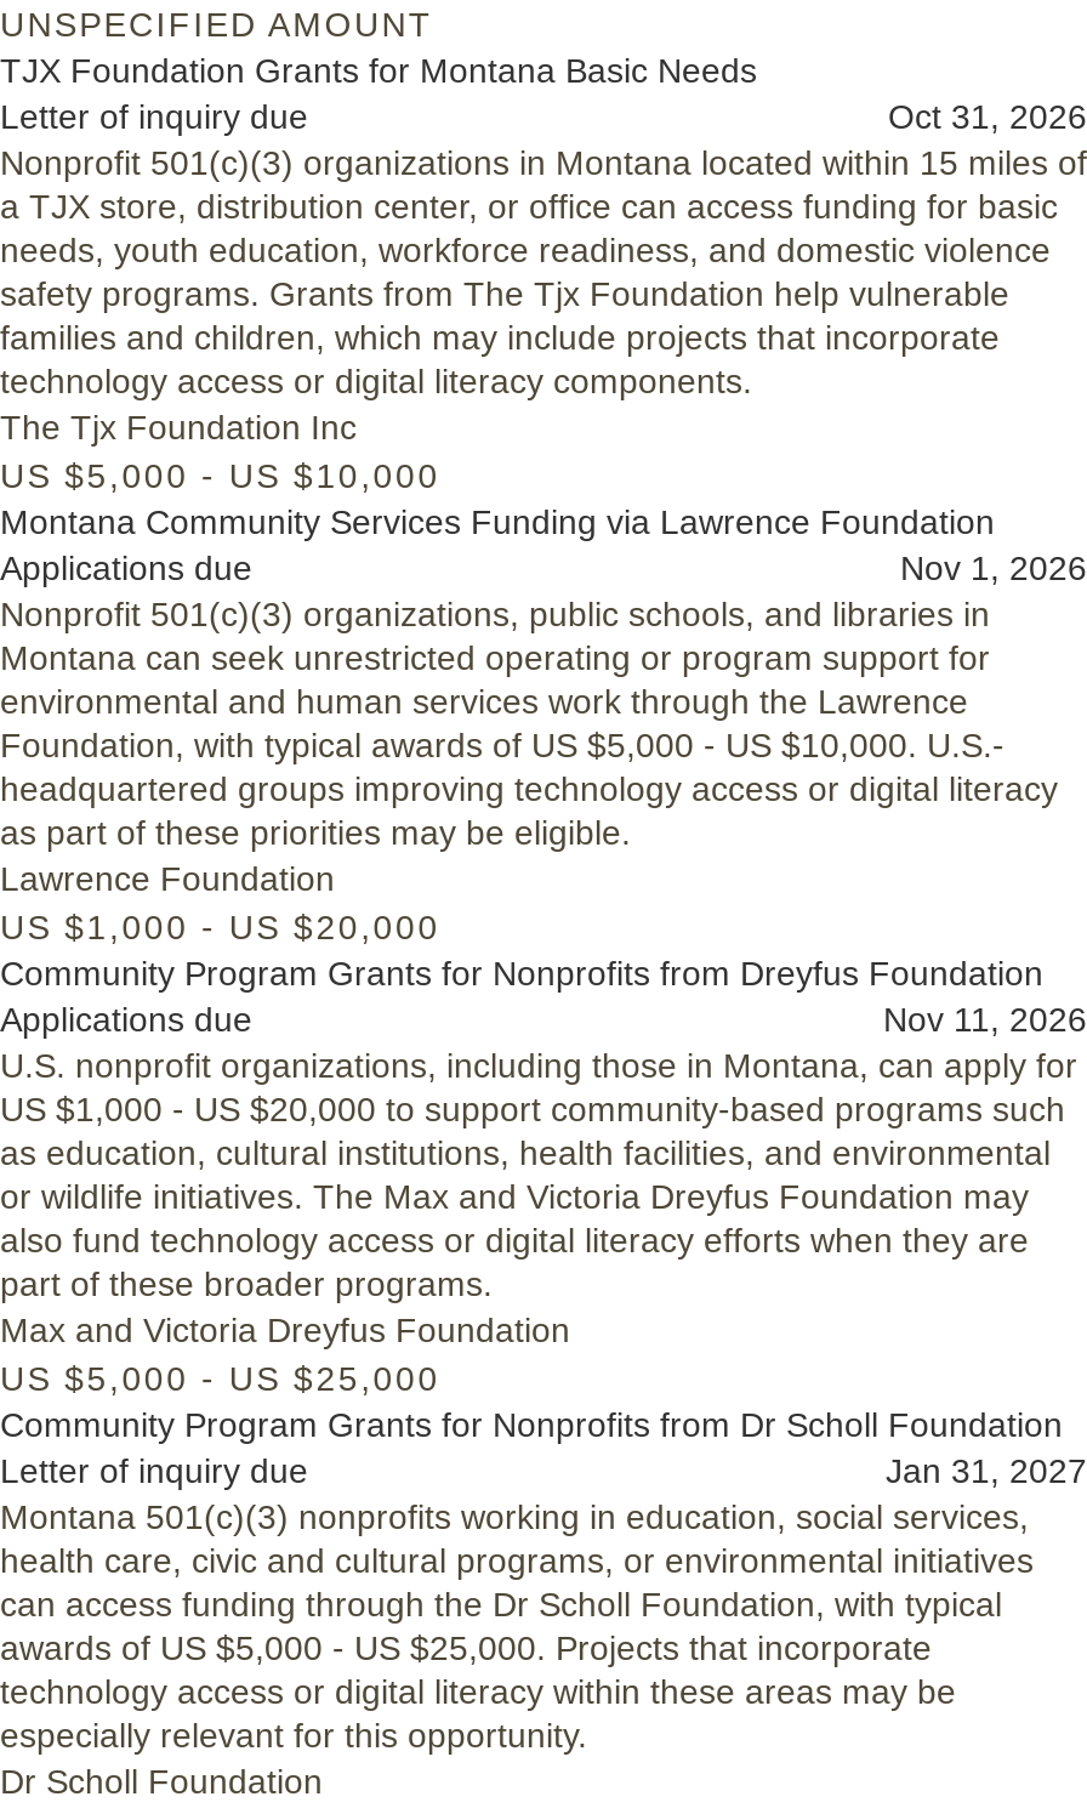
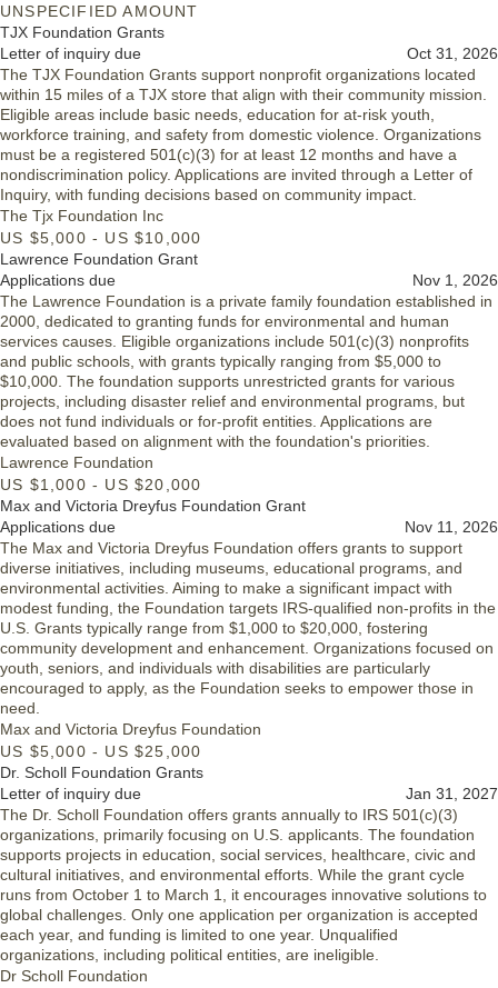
[0,51,757,90] TJX Foundation Grants for Montana Basic Needs -> [0,23,165,41] TJX Foundation Grants
[0,143,1087,400] Nonprofit 501(c)(3) organizations in Montana located within 15 miles of | a TJX store, distribution center, or office can access funding for basic | needs, youth education, workforce readiness, and domestic violence | safety programs. Grants from The Tjx Foundation help vulnerable | families and children, which may include projects that incorporate | technology access or digital literacy components. -> [0,66,487,203] The TJX Foundation Grants support nonprofit organizations located | within 15 miles of a TJX store that align with their community mission. | Eligible areas include basic needs, education for at-risk youth, | workforce training, and safety from domestic violence. Organizations | must be a registered 501(c)(3) for at least 12 months and have a | nondiscrimination policy. Applications are invited through a Letter of | Inquiry, with funding decisions based on community impact.
[0,502,995,541] Montana Community Services Funding via Lawrence Foundation -> [0,250,198,268] Lawrence Foundation Grant
[0,595,1058,852] Nonprofit 501(c)(3) organizations, public schools, and libraries in | Montana can seek unrestricted operating or program support for | environmental and human services work through the Lawrence | Foundation, with typical awards of US $5,000 - US $10,000. U.S.- | headquartered groups improving technology access or digital literacy | as part of these priorities may be eligible. -> [0,292,492,450] The Lawrence Foundation is a private family foundation established in | 2000, dedicated to granting funds for environmental and human | services causes. Eligible organizations include 501(c)(3) nonprofits | and public schools, with grants typically ranging from $5,000 to | $10,000. The foundation supports unrestricted grants for various | projects, including disaster relief and environmental programs, but | does not fund individuals or for-profit entities. Applications are | evaluated based on alignment with the foundation's priorities.
[0,954,1043,993] Community Program Grants for Nonprofits from Dreyfus Foundation -> [0,497,306,515] Max and Victoria Dreyfus Foundation Grant
[0,1046,1077,1303] U.S. nonprofit organizations, including those in Montana, can apply for | US $1,000 - US $20,000 to support community-based programs such | as education, cultural institutions, health facilities, and environmental | or wildlife initiatives. The Max and Victoria Dreyfus Foundation may | also fund technology access or digital literacy efforts when they are | part of these broader programs. -> [0,539,496,717] The Max and Victoria Dreyfus Foundation offers grants to support | diverse initiatives, including museums, educational programs, and | environmental activities. Aiming to make a significant impact with | modest funding, the Foundation targets IRS-qualified non-profits in the | U.S. Grants typically range from $1,000 to $20,000, fostering | community development and enhancement. Organizations focused on | youth, seniors, and individuals with disabilities are particularly | encouraged to apply, as the Foundation seeks to empower those in | need.
[0,1405,1063,1444] Community Program Grants for Nonprofits from Dr Scholl Foundation -> [0,764,203,781] Dr. Scholl Foundation Grants
[0,1497,1034,1755] Montana 501(c)(3) nonprofits working in education, social services, | health care, civic and cultural programs, or environmental initiatives | can access funding through the Dr Scholl Foundation, with typical | awards of US $5,000 - US $25,000. Projects that incorporate | technology access or digital literacy within these areas may be | especially relevant for this opportunity. -> [0,806,487,964] The Dr. Scholl Foundation offers grants annually to IRS 501(c)(3) | organizations, primarily focusing on U.S. applicants. The foundation | supports projects in education, social services, healthcare, civic and | cultural initiatives, and environmental efforts. While the grant cycle | runs from October 1 to March 1, it encourages innovative solutions to | global challenges. Only one application per organization is accepted | each year, and funding is limited to one year. Unqualified | organizations, including political entities, are ineligible.

